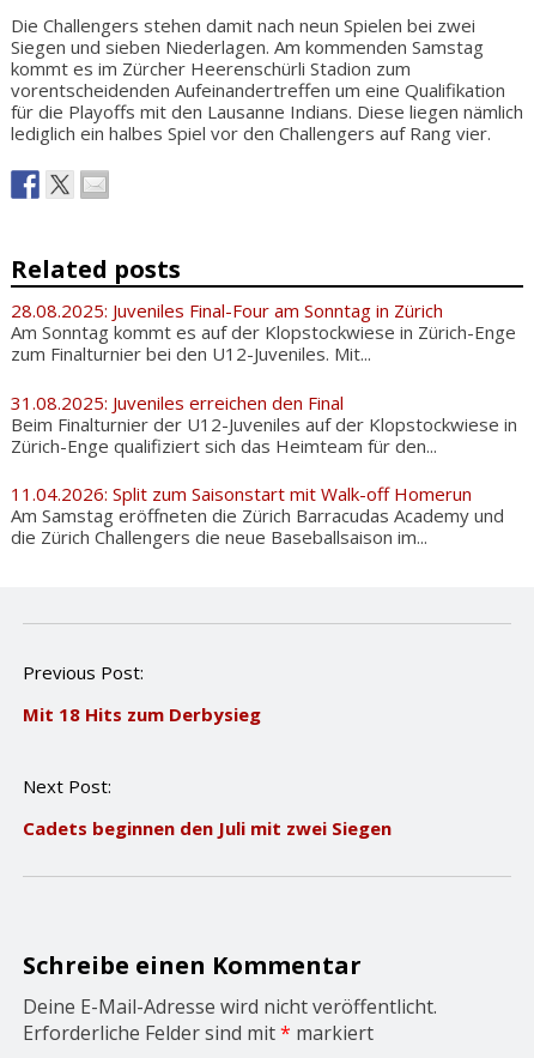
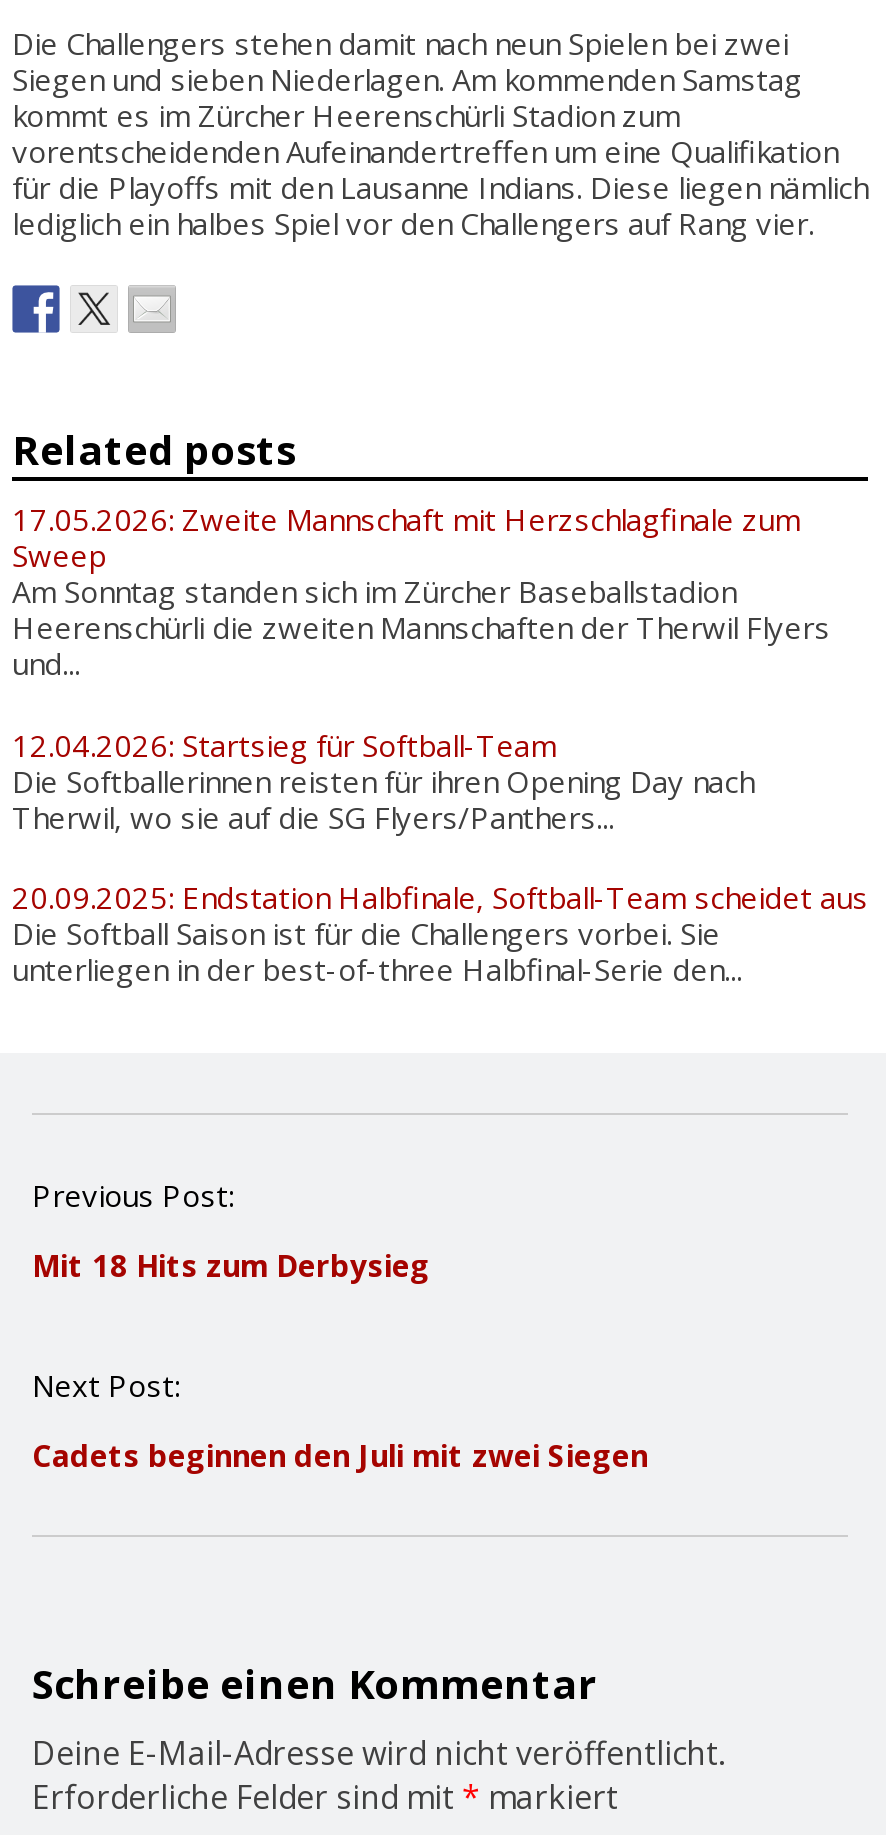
[11,298,516,365] 28.08.2025: Juveniles Final-Four am Sonntag in Zürich | Am Sonntag kommt es auf der Klopstockwiese in Zürich-Enge | zum Finalturnier bei den U12-Juveniles. Mit... -> [12,499,830,683] 17.05.2026: Zweite Mannschaft mit Herzschlagfinale zum | Sweep | Am Sonntag standen sich im Zürcher Baseballstadion | Heerenschürli die zweiten Mannschaften der Therwil Flyers | und...
[11,390,517,457] 31.08.2025: Juveniles erreichen den Final | Beim Finalturnier der U12-Juveniles auf der Klopstockwiese in | Zürich-Enge qualifiziert sich das Heimteam für den... -> [12,724,754,836] 12.04.2026: Startsieg für Softball-Team | Die Softballerinnen reisten für ihren Opening Day nach | Therwil, wo sie auf die SG Flyers/Panthers...
[11,482,504,549] 11.04.2026: Split zum Saisonstart mit Walk-off Homerun | Am Samstag eröffneten die Zürich Barracudas Academy und | die Zürich Challengers die neue Baseballsaison im... -> [12,877,868,989] 20.09.2025: Endstation Halbfinale, Softball-Team scheidet aus | Die Softball Saison ist für die Challengers vorbei. Sie | unterliegen in der best-of-three Halbfinal-Serie den...

